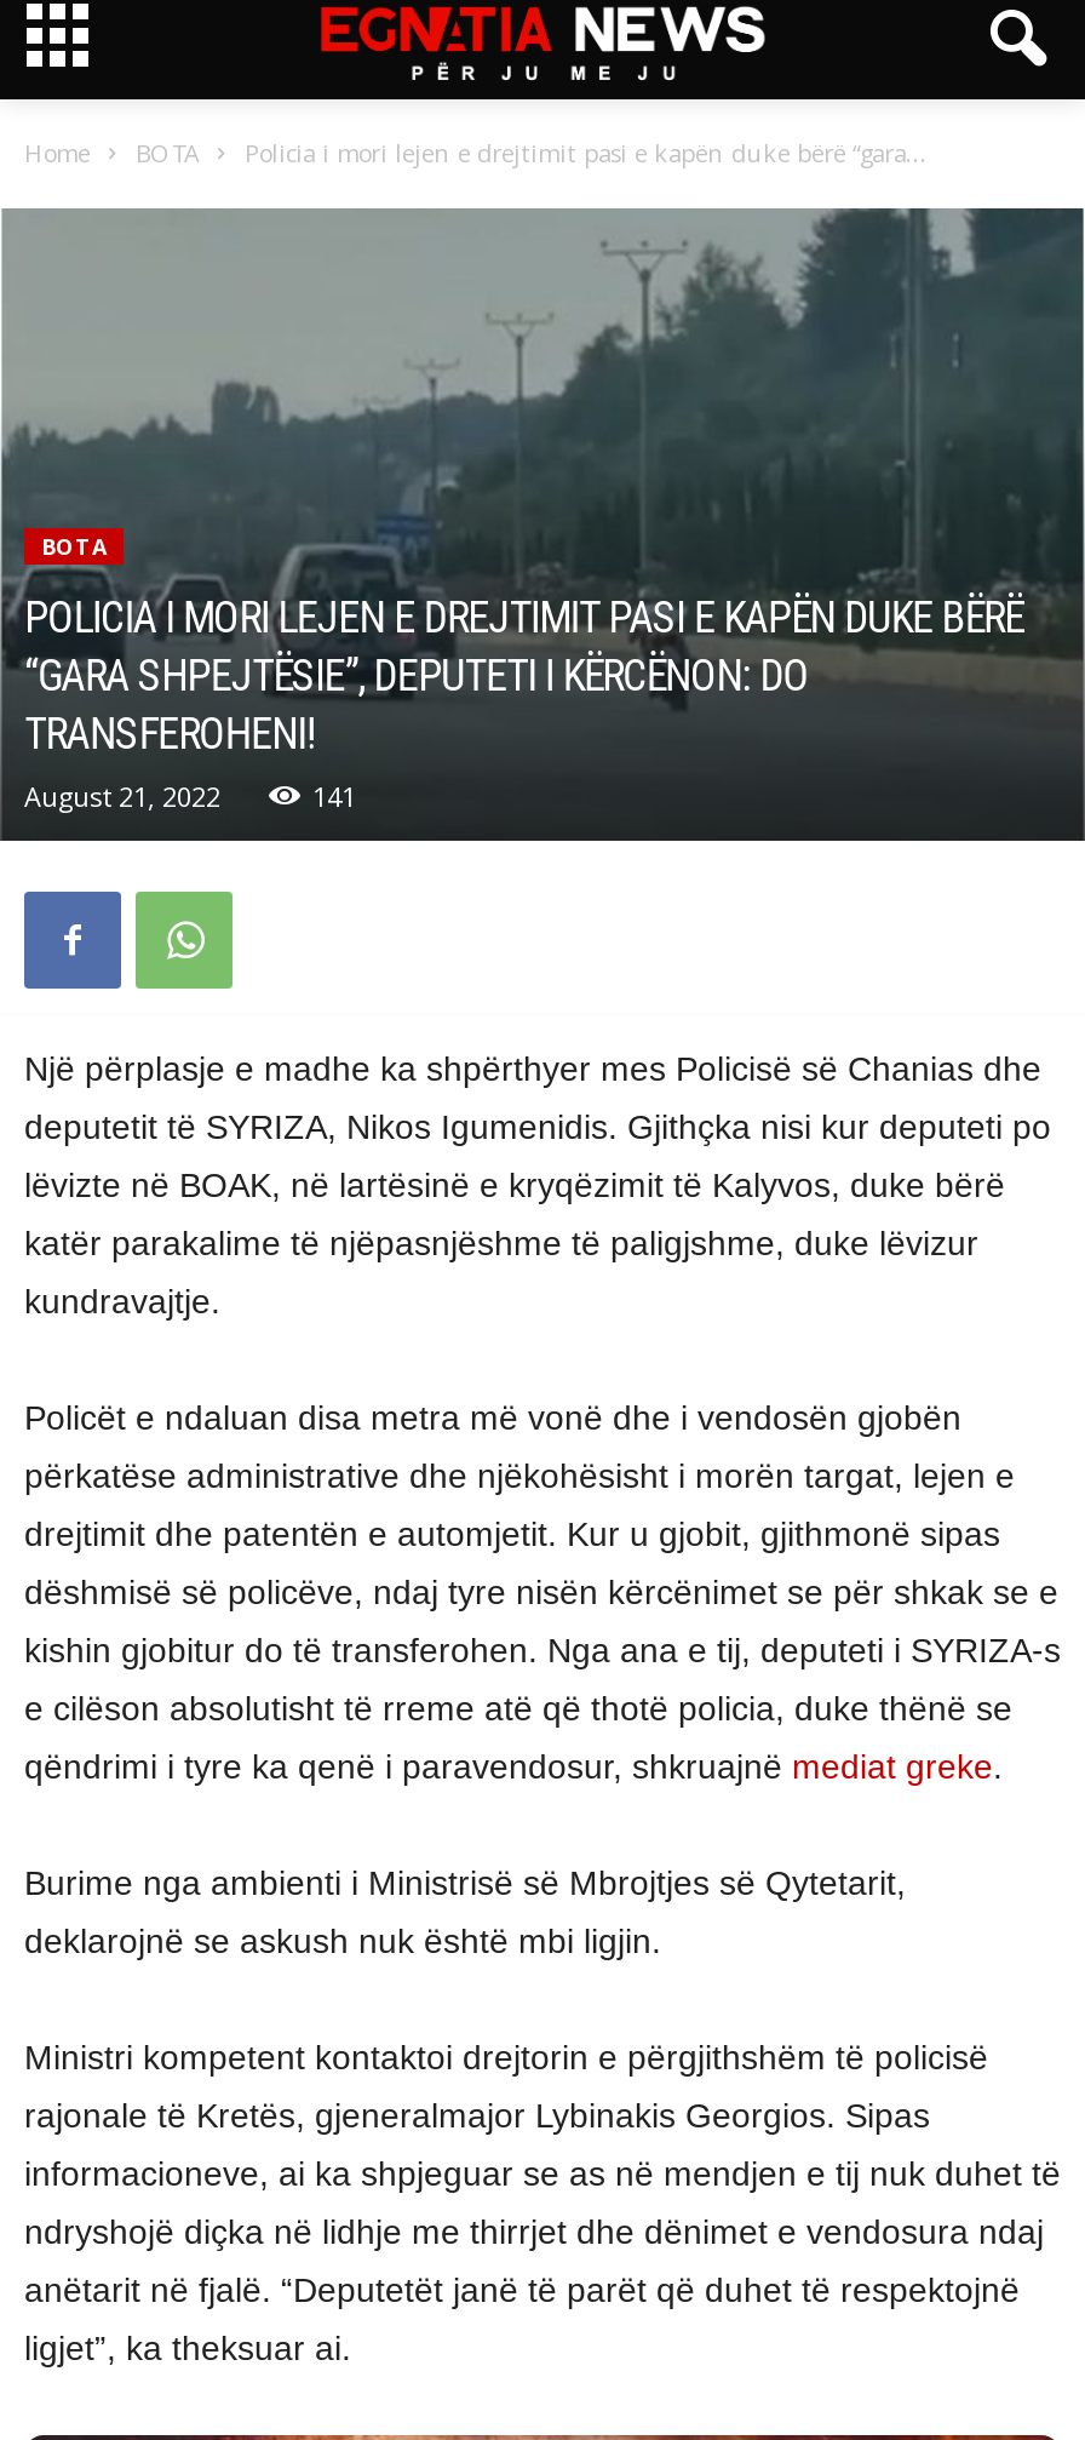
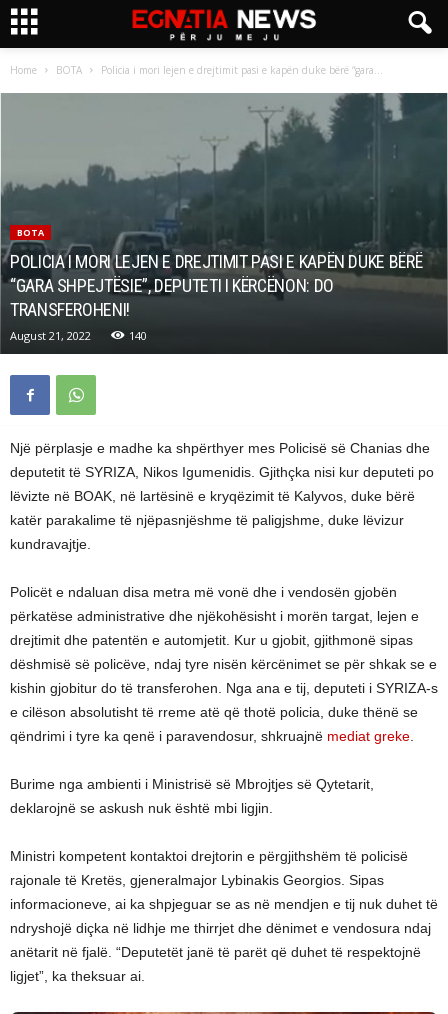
[312,779,356,815] 141 -> [129,328,147,343] 140

